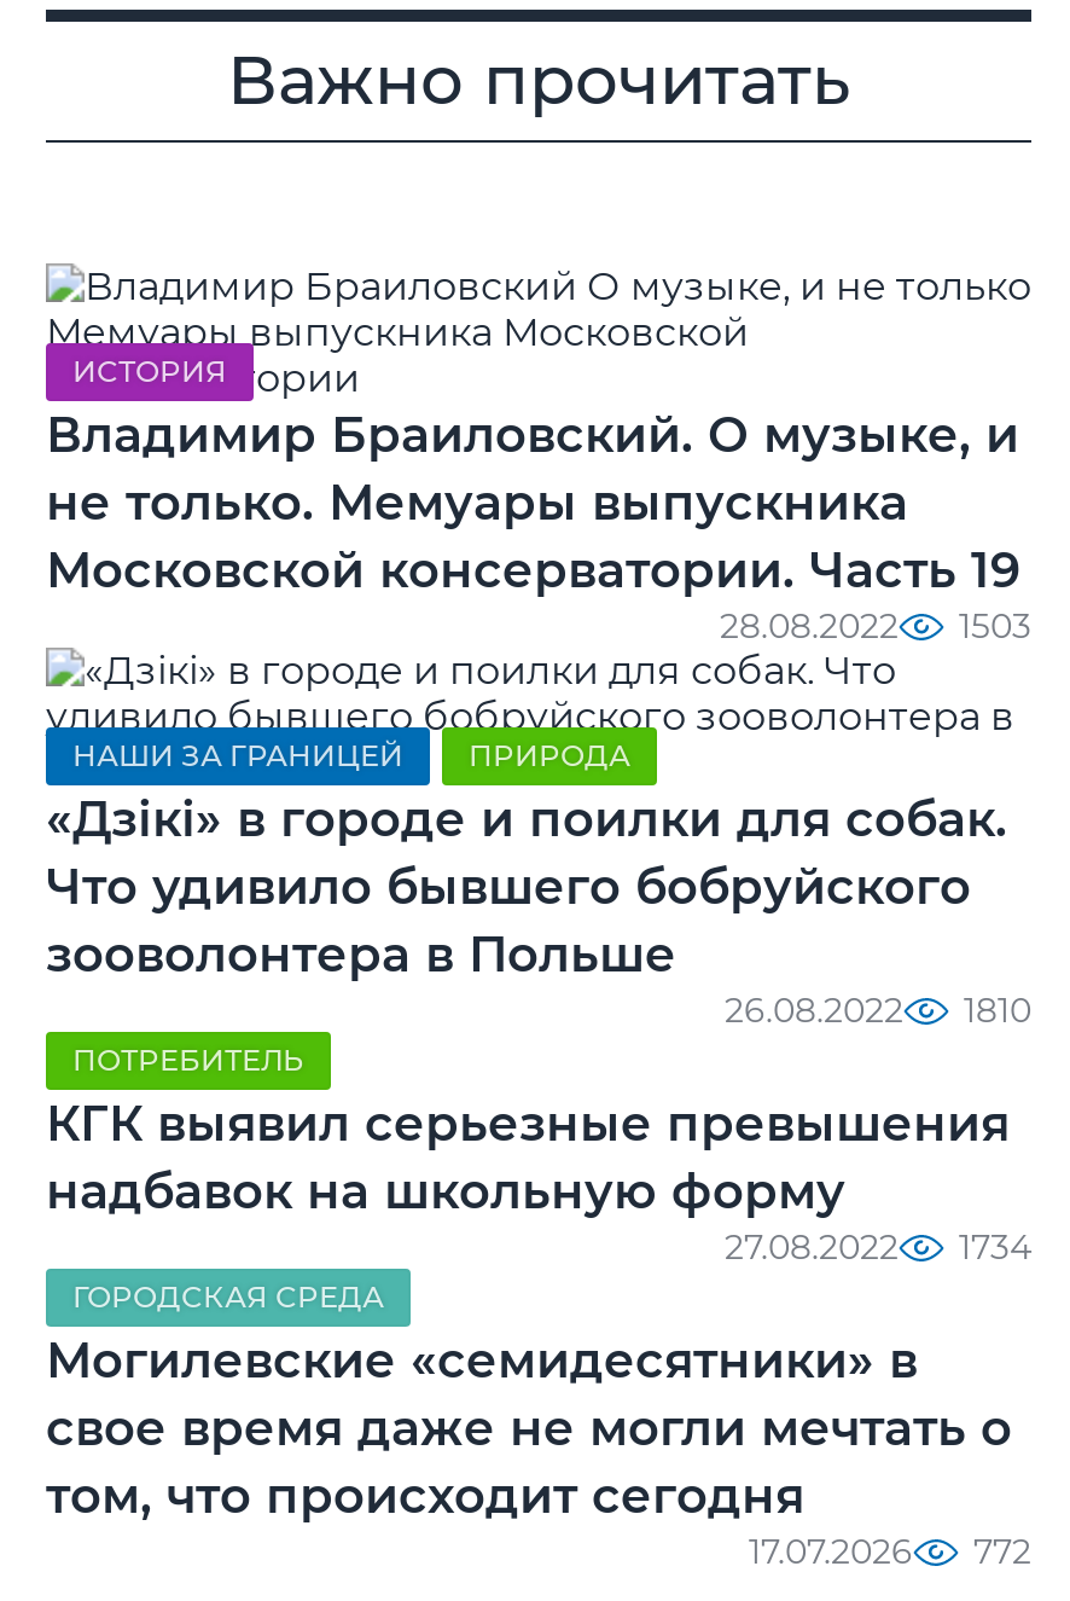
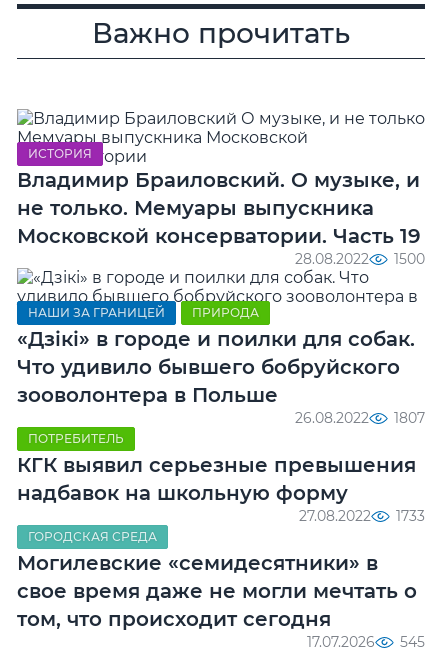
[720,604,1031,648] 28.08.2022 1503 -> [295,250,425,268] 28.08.2022 1500
[725,988,1031,1032] 26.08.2022 1810 -> [295,409,425,427] 26.08.2022 1807
[725,1225,1031,1269] 27.08.2022 1734 -> [299,507,425,525] 27.08.2022 1733
[749,1530,1031,1573] 17.07.2026 772 -> [307,633,425,651] 17.07.2026 545

